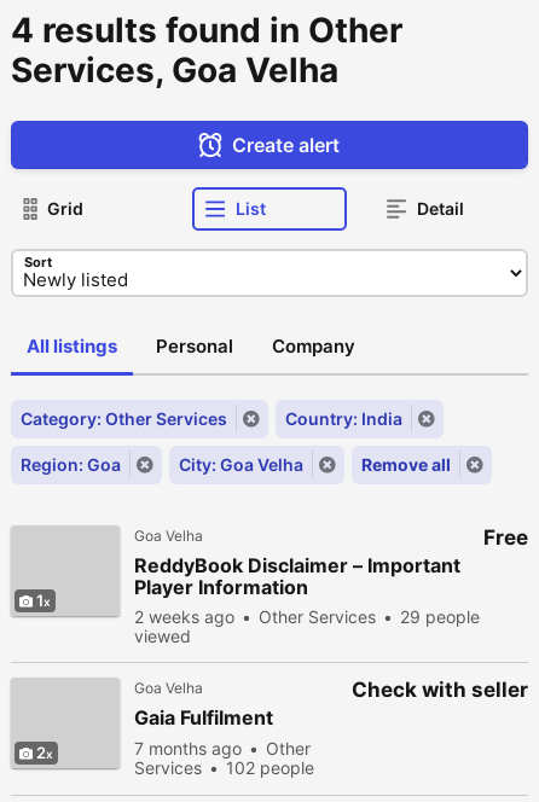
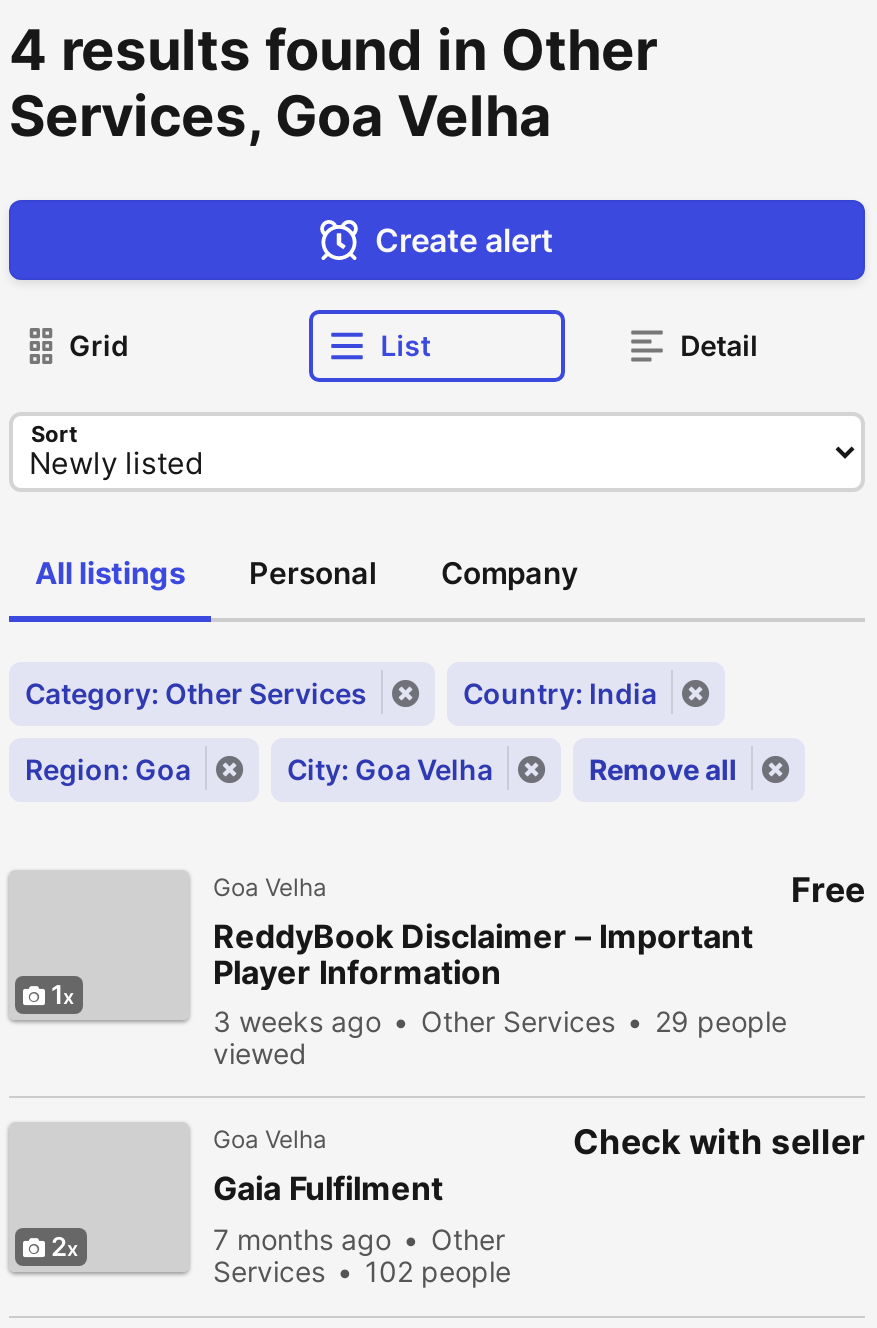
[134,606,480,627] 2 weeks ago Other Services 29 people -> [213,1004,787,1038] 3 weeks ago Other Services 29 people

